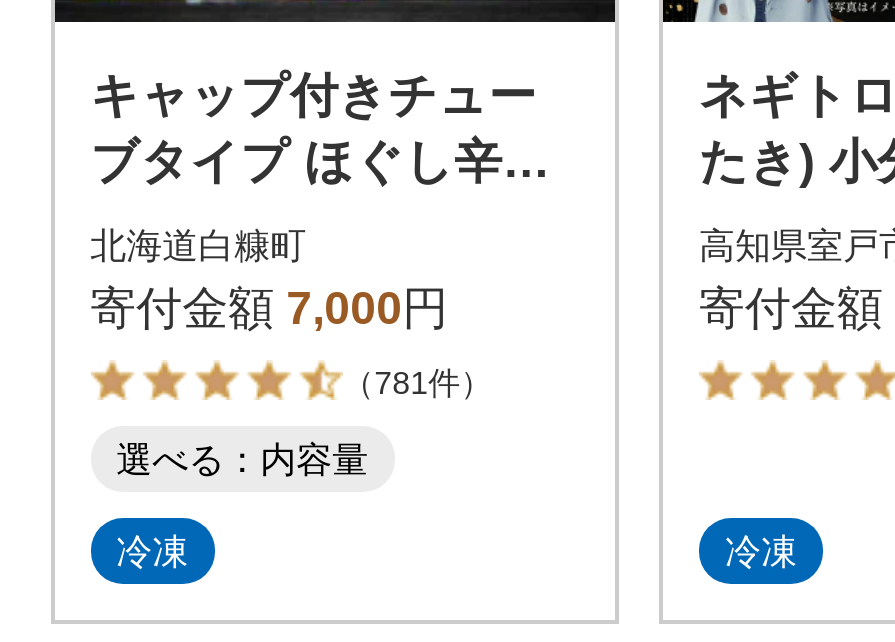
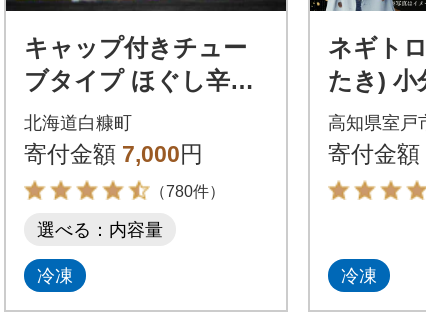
[342,366,492,400] （781件） -> [150,183,225,200] （780件）

